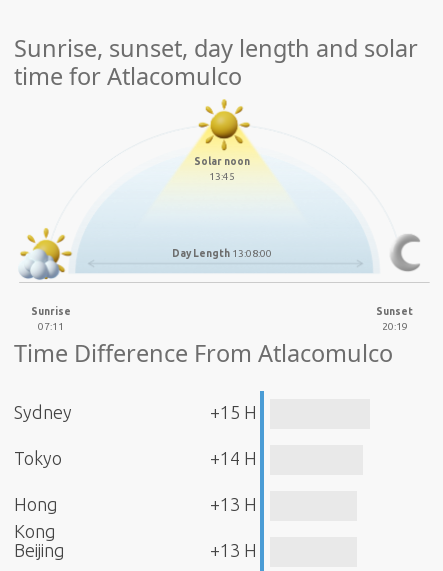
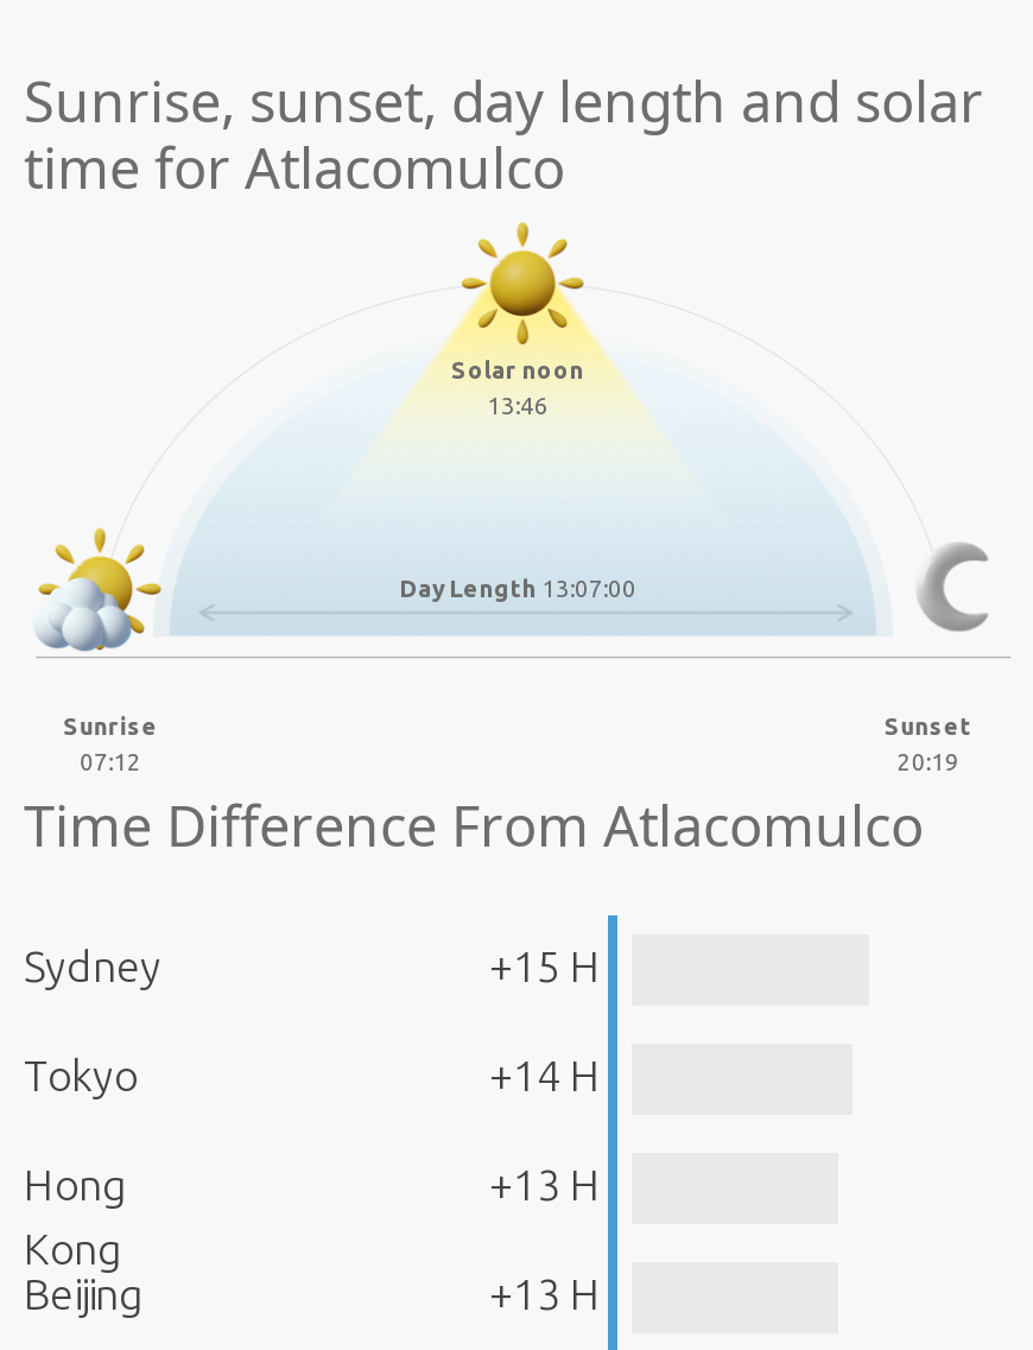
[209,171,235,182] 13:45 -> [487,392,549,418] 13:46
[172,248,272,259] Day Length 13:08:00 -> [399,576,636,602] Day Length 13:07:00
[38,321,64,332] 07:11 -> [80,748,142,774] 07:12

